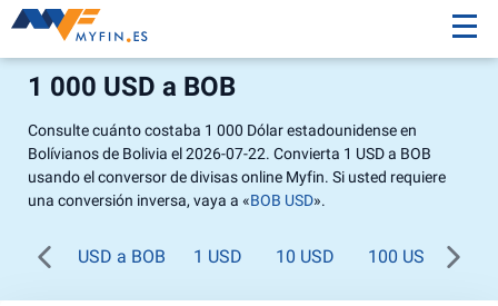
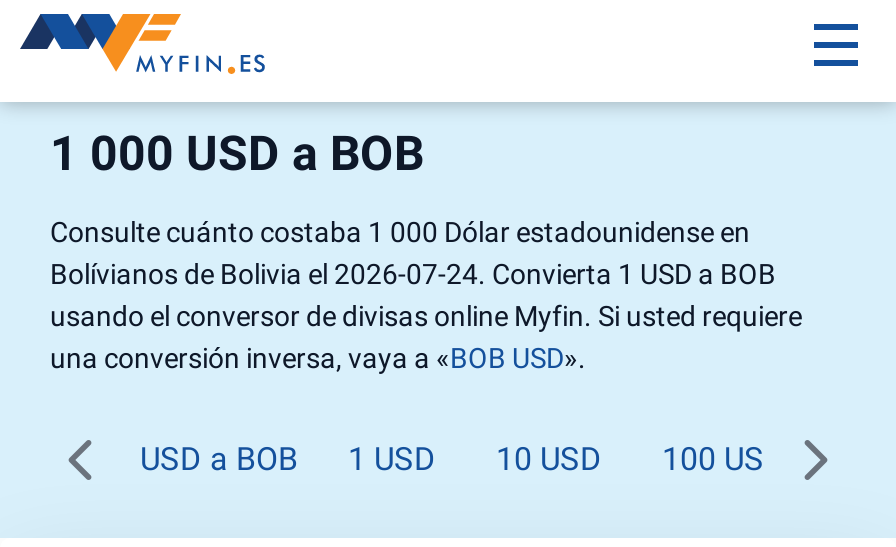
[28,145,431,162] Bolívianos de Bolivia el 2026-07-22. Convierta 1 USD a BOB -> [50,258,776,290] Bolívianos de Bolivia el 2026-07-24. Convierta 1 USD a BOB

